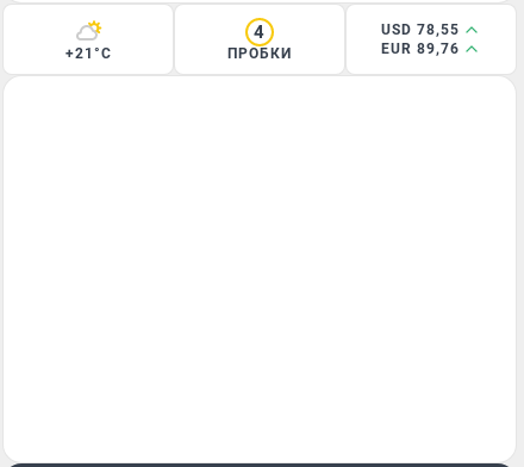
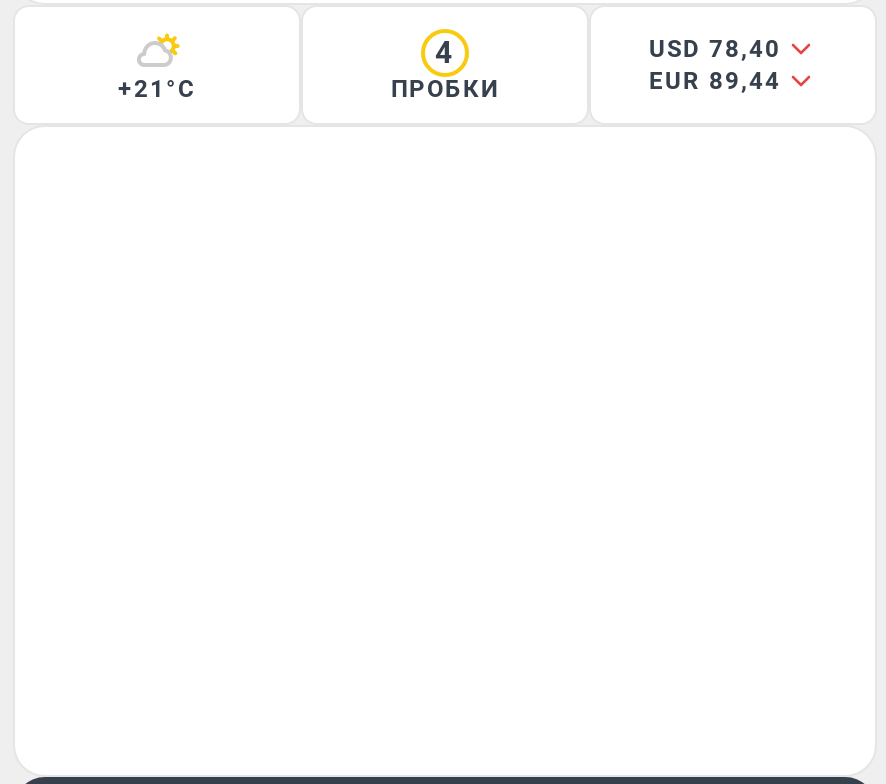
[381,21,460,38] USD 78,55 -> [649,36,781,64] USD 78,40
[381,40,460,57] EUR 89,76 -> [649,68,781,96] EUR 89,44

